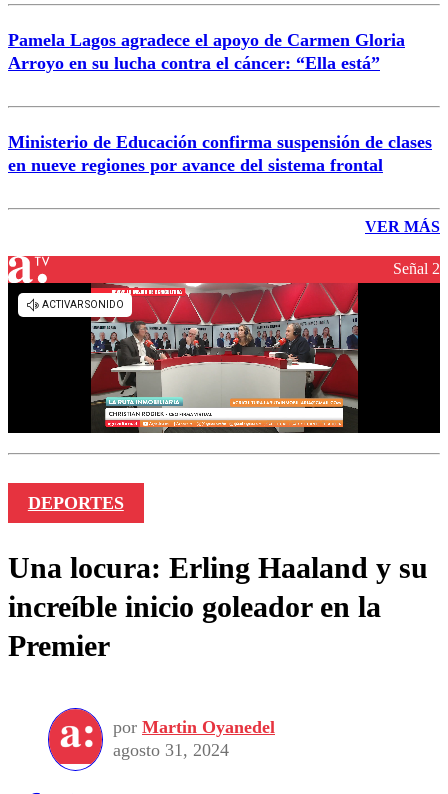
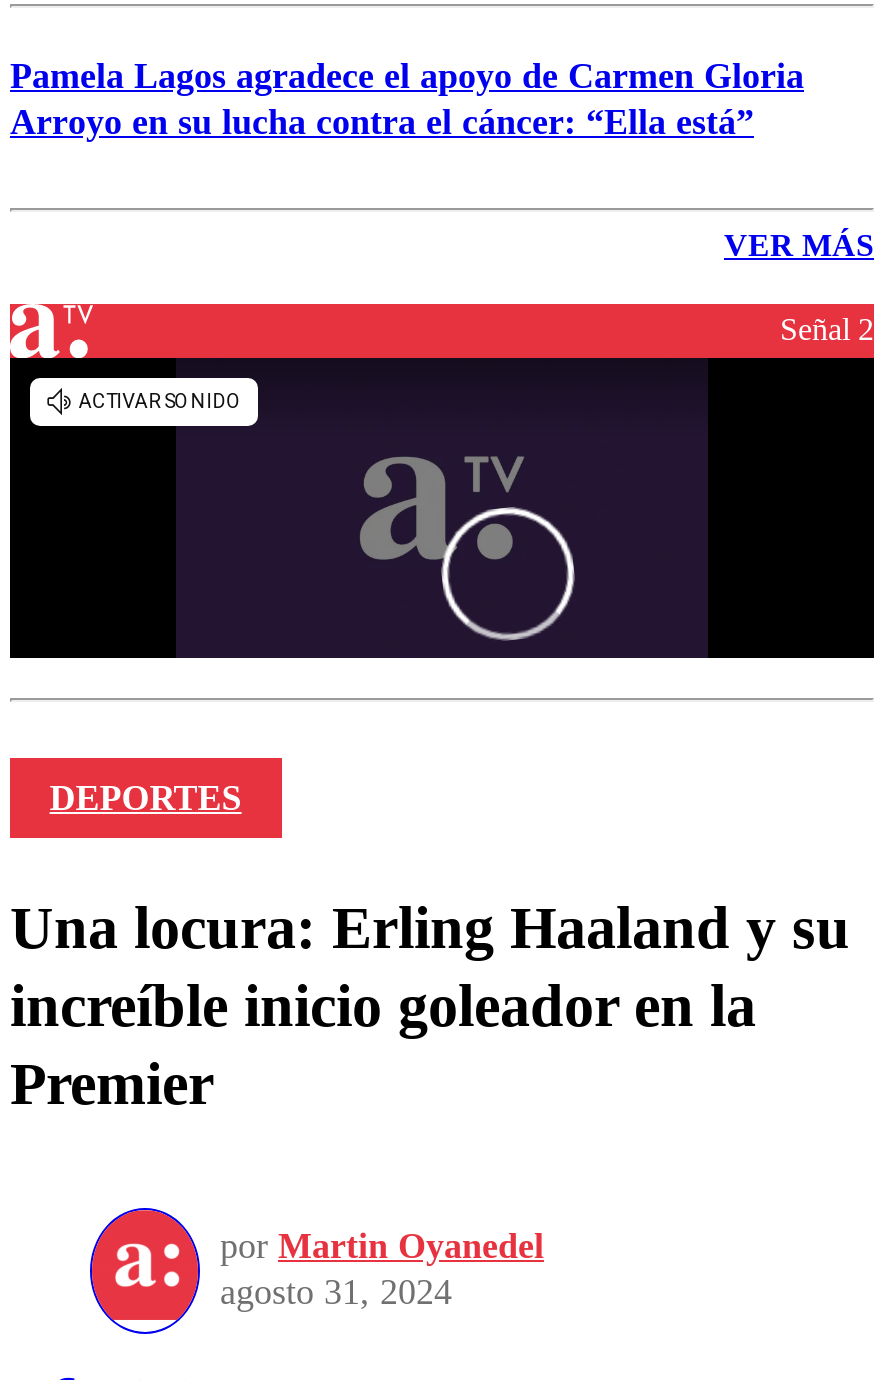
[8,132,432,175] Ministerio de Educación confirma suspensión de clases | en nueve regiones por avance del sistema frontal -> none
[90,282,359,433] [image] -> [174,356,710,658] [image]

